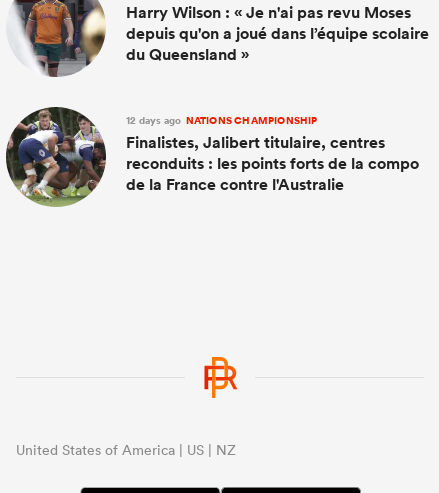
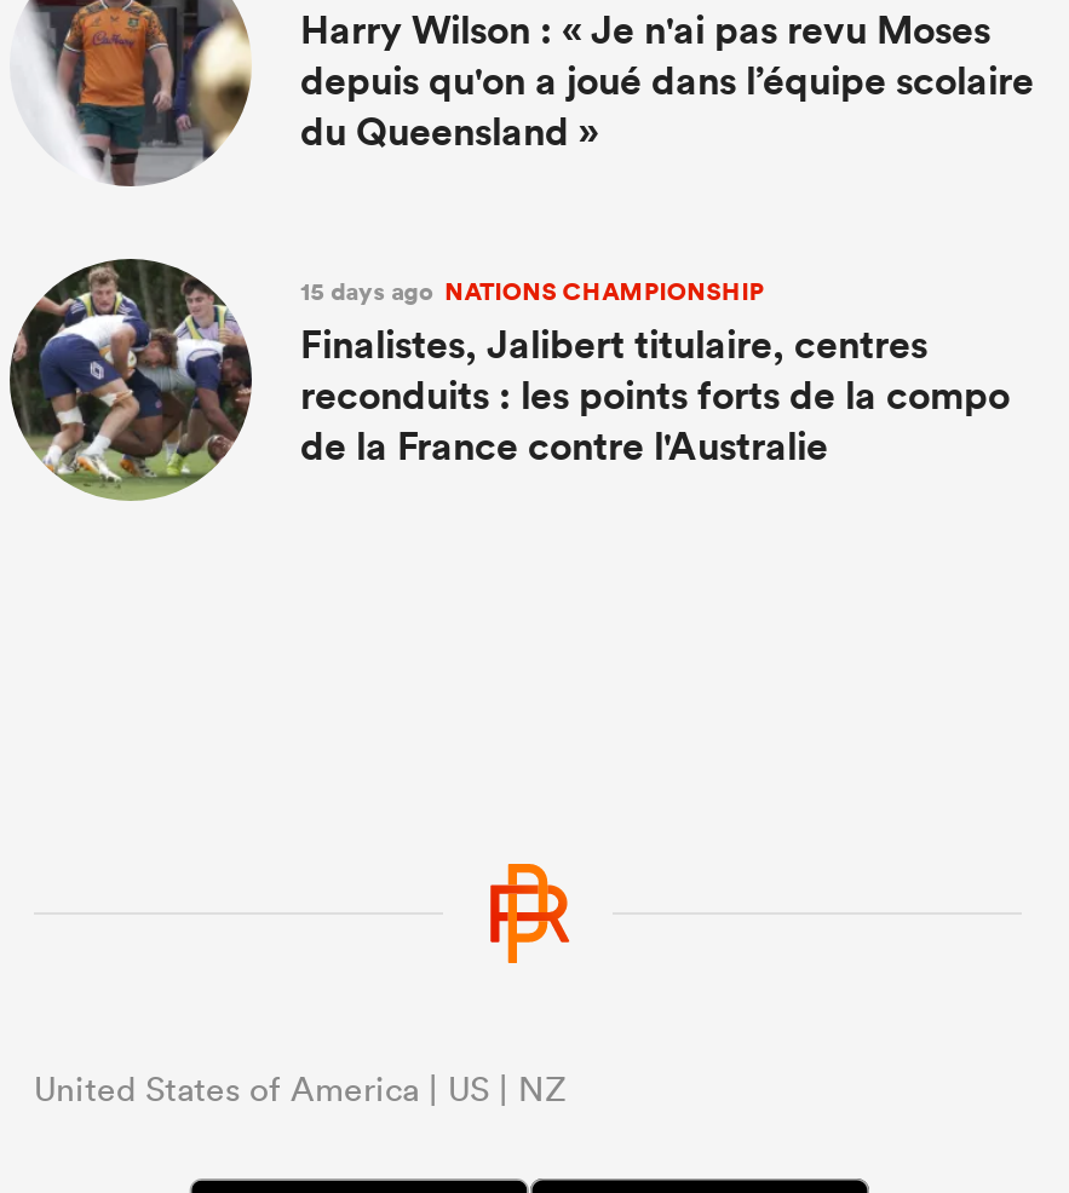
[126,113,318,128] 12 days ago NATIONS CHAMPIONSHIP -> [300,273,764,310] 15 days ago NATIONS CHAMPIONSHIP

